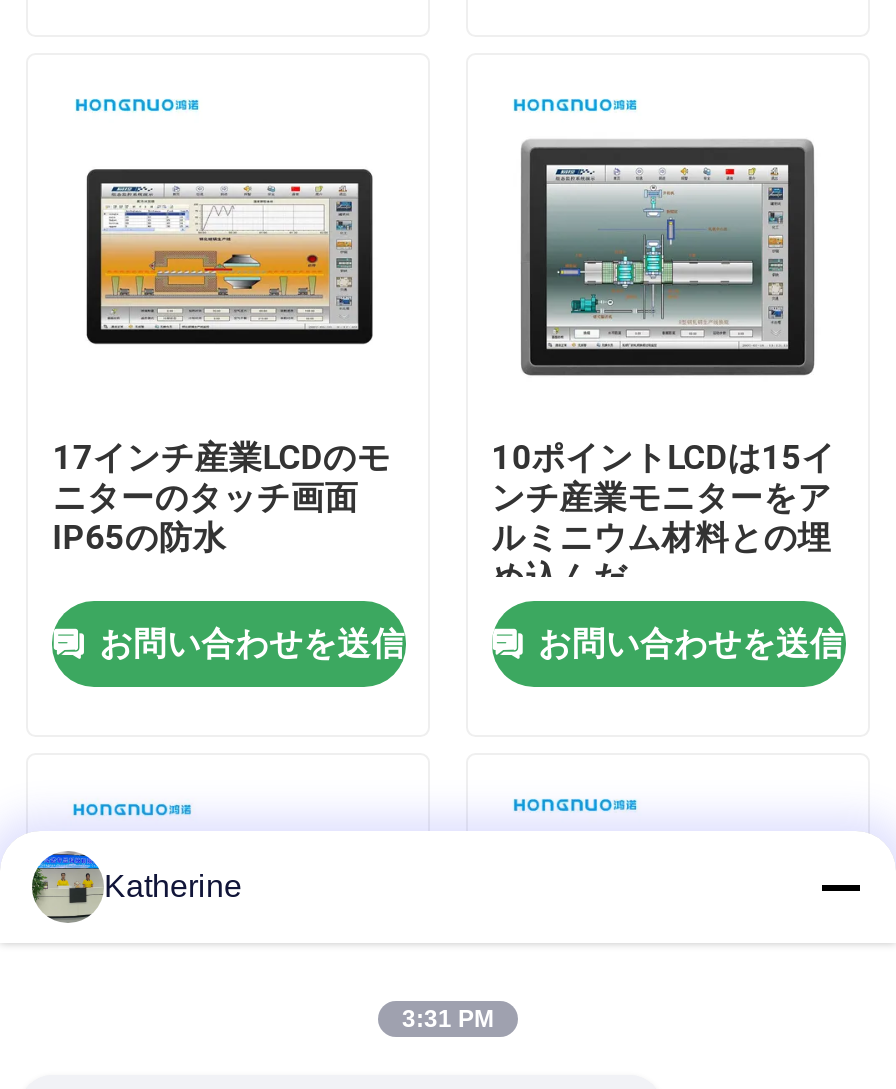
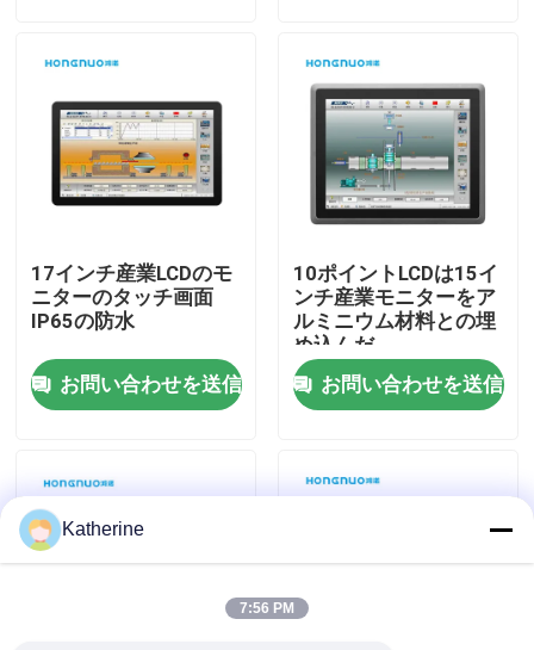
[30,851,98,923] [image] -> [19,509,58,551] [image]
[402,1005,494,1033] 3:31 PM -> [240,600,294,617] 7:56 PM

